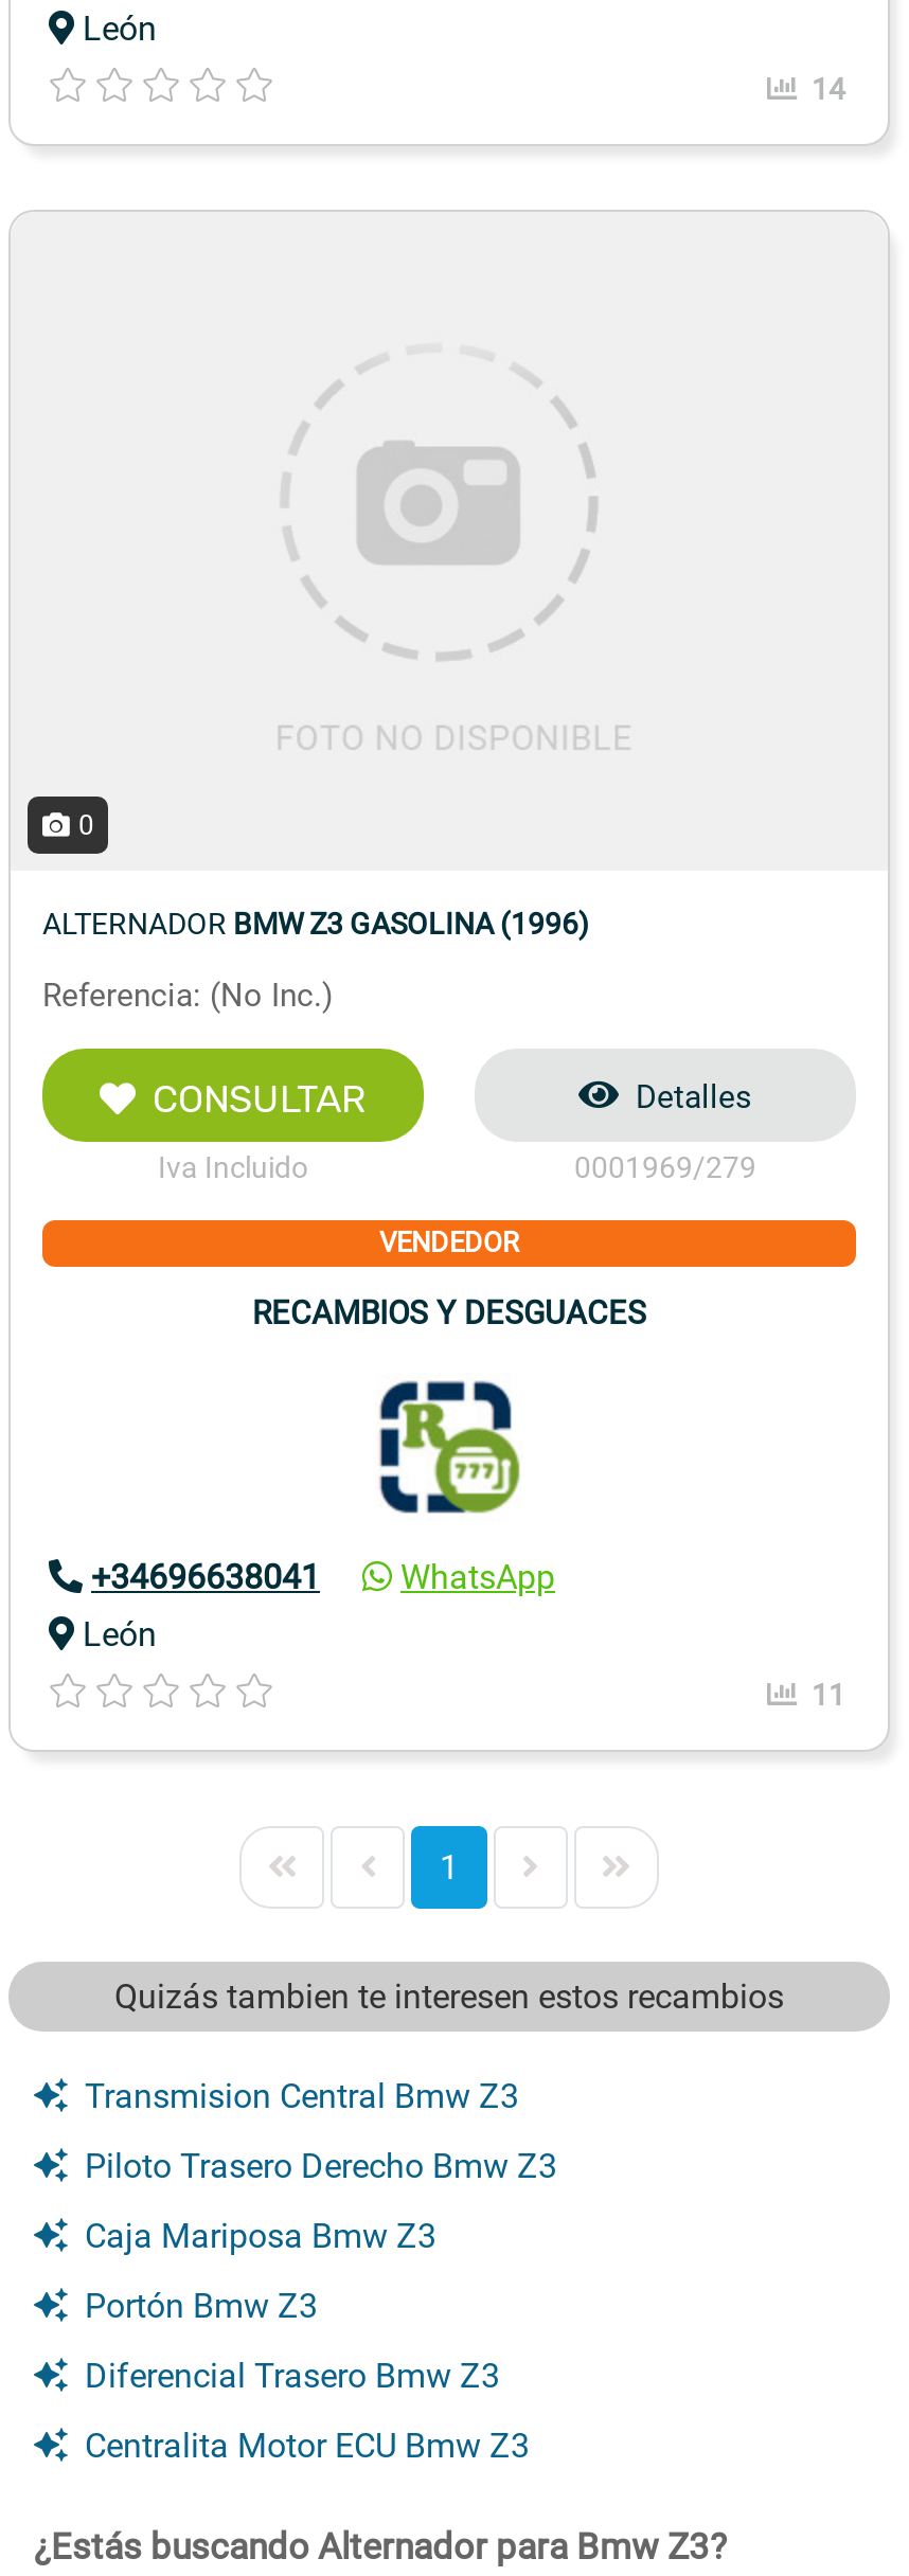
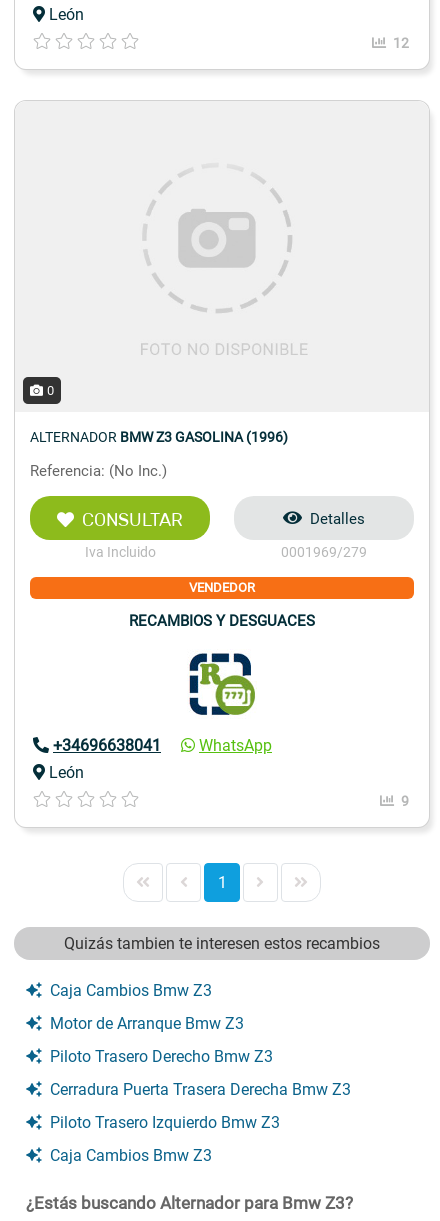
[812,72,845,106] 14 -> [393,35,409,51] 12
[812,1677,845,1711] 11 -> [401,793,409,809] 9
[85,2076,519,2116] Transmision Central Bmw Z3 -> [50,981,244,1033] Caja Cambios Bmw Z3 | Motor de Arranque Bmw Z3
moved [85,2146,557,2186] -> [50,1047,273,1066]: Piloto Trasero Derecho Bmw Z3
[85,2215,530,2465] Caja Mariposa Bmw Z3 | Portón Bmw Z3 | Diferencial Trasero Bmw Z3 | Centralita Motor ECU Bmw Z3 -> [50,1080,351,1165] Cerradura Puerta Trasera Derecha Bmw Z3 | Piloto Trasero Izquierdo Bmw Z3 | Caja Cambios Bmw Z3

